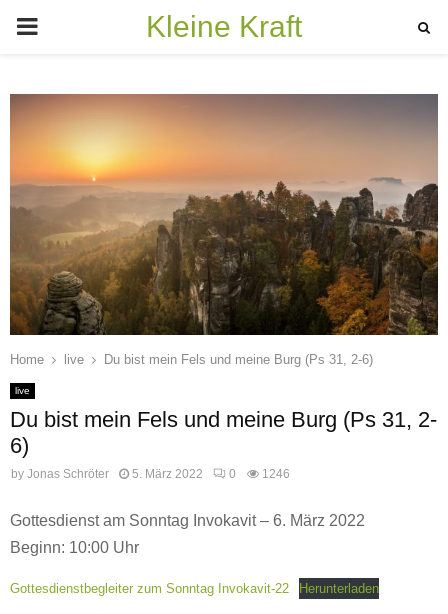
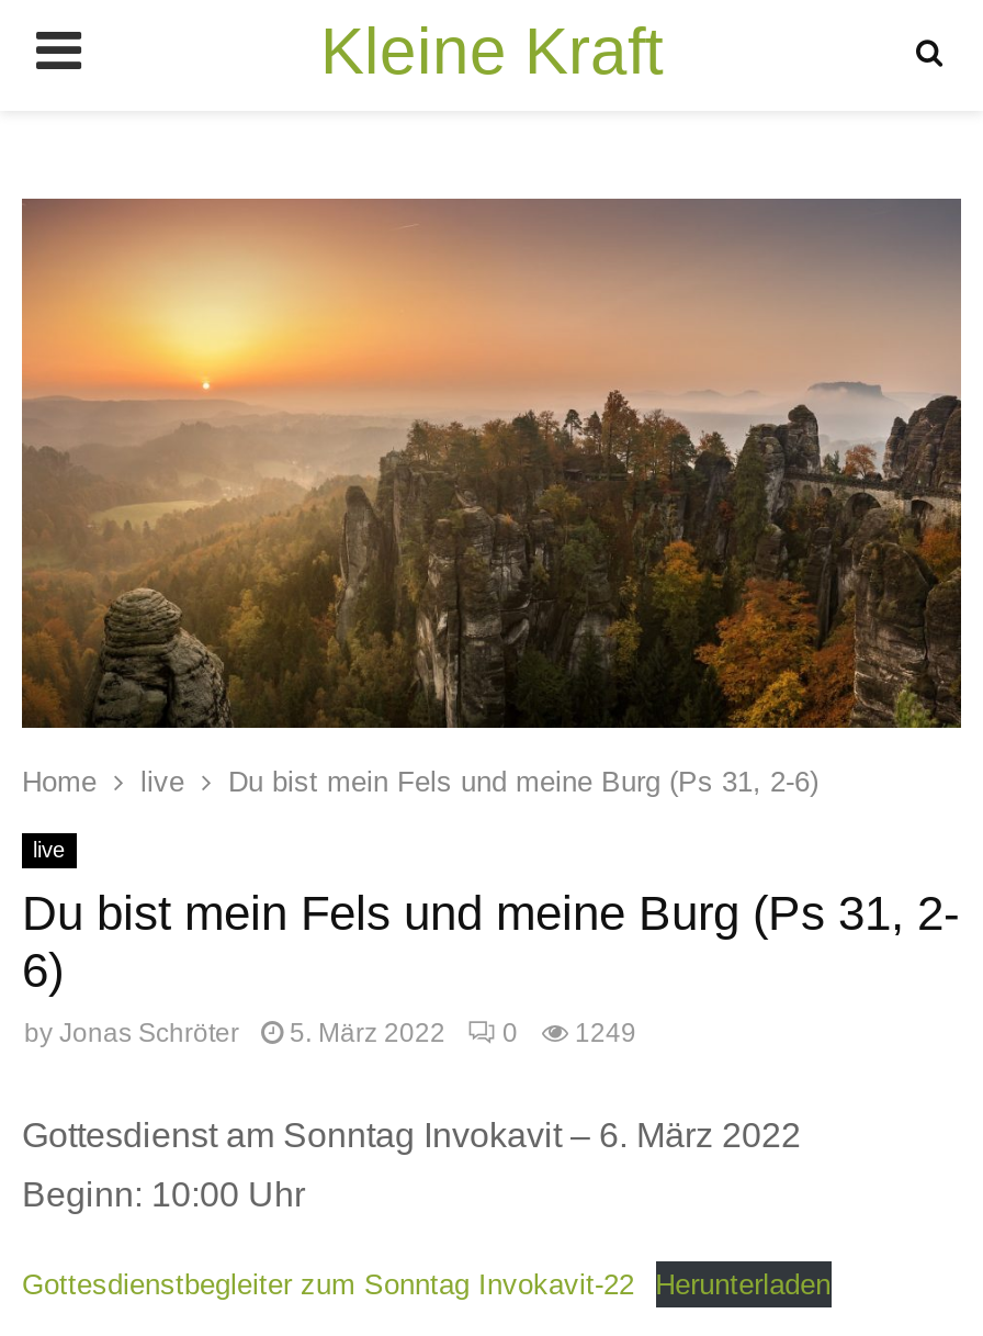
[11,467,290,481] by Jonas Schröter 5. März 2022 0 1246 -> [24,1017,636,1048] by Jonas Schröter 5. März 2022 0 1249

